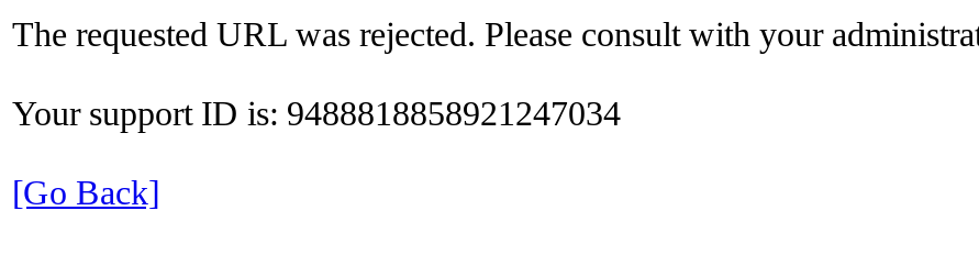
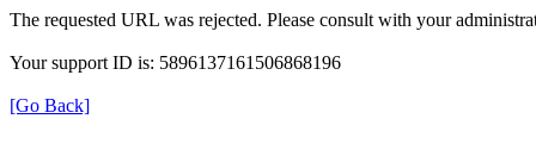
[12,95,621,132] Your support ID is: 9488818858921247034 -> [10,52,341,73] Your support ID is: 5896137161506868196

